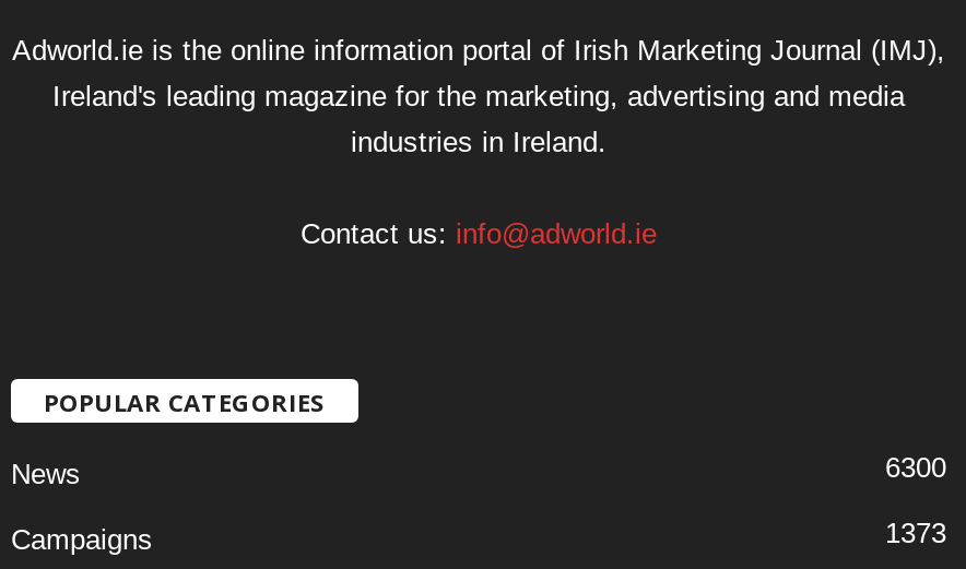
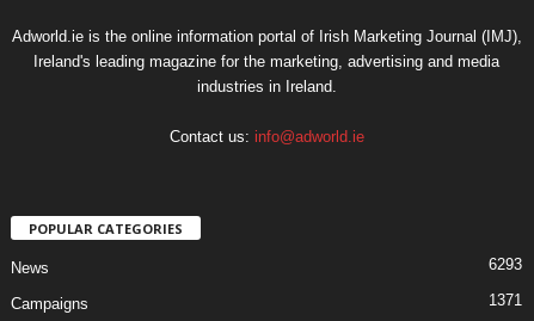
[885,451,946,484] 6300 -> [489,255,522,273] 6293
[885,516,946,549] 1373 -> [489,291,522,309] 1371

